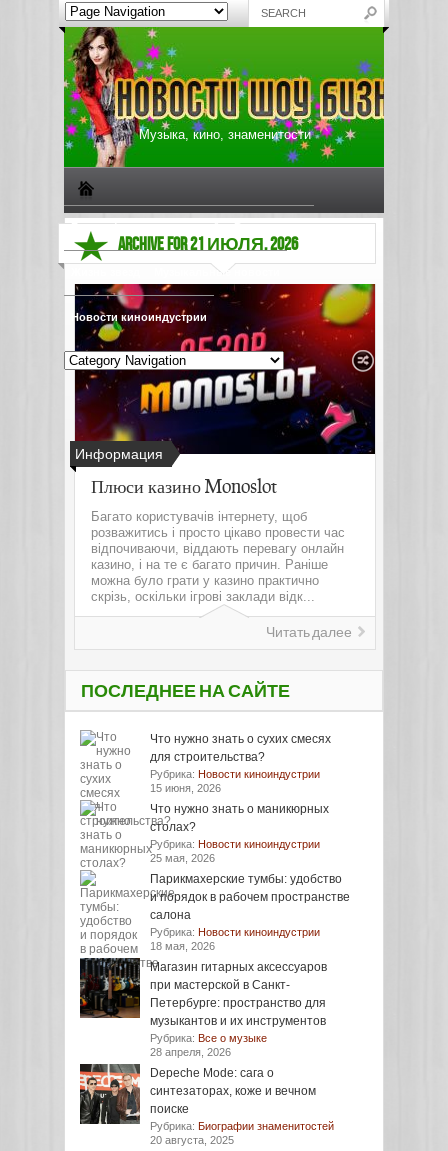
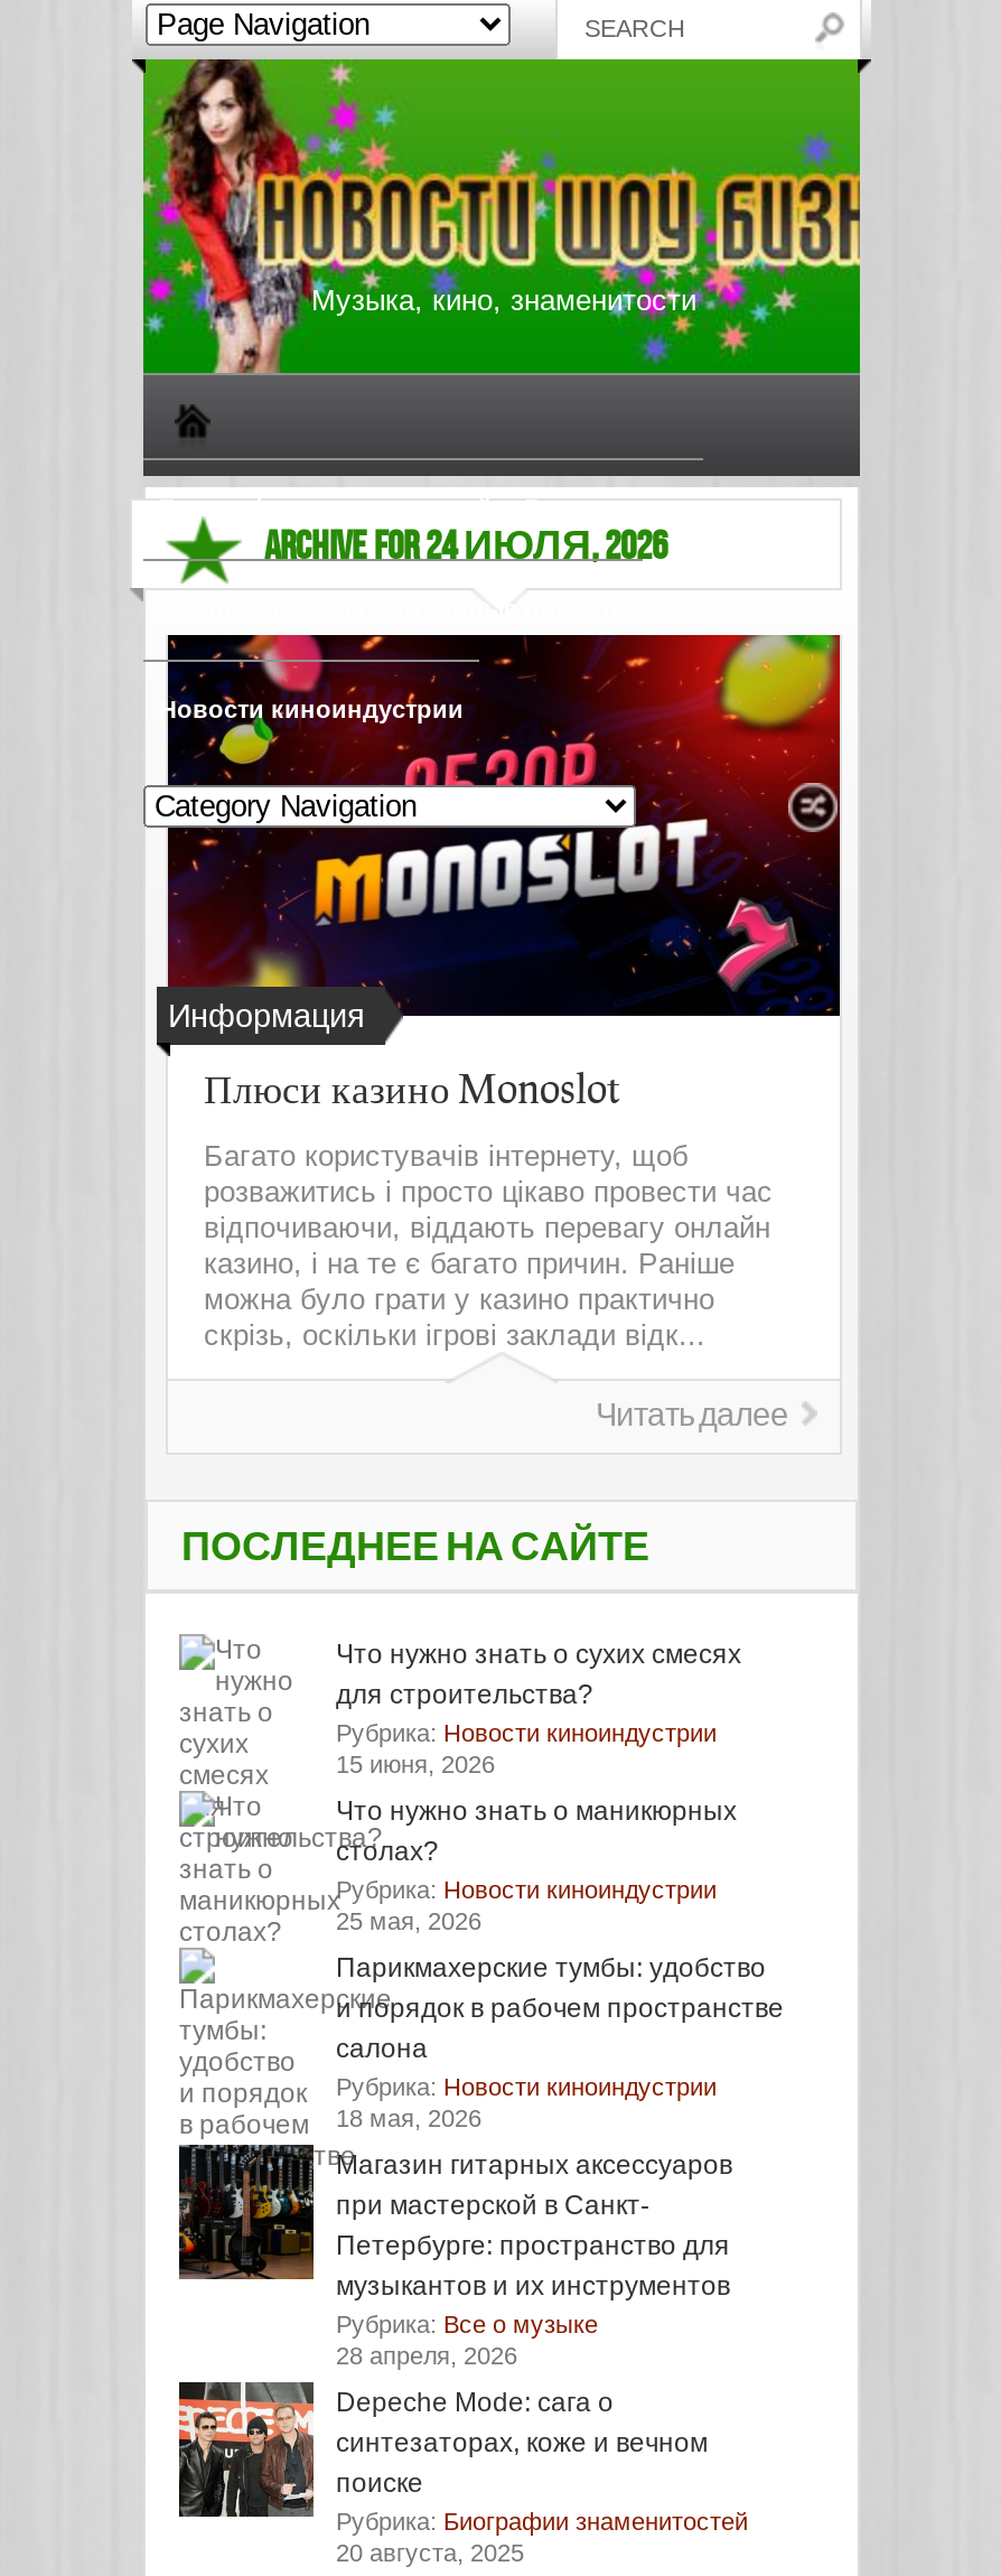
[118,234,298,255] ARCHIVE FOR 21 ИЮЛЯ, 2026 -> [264,523,667,570] ARCHIVE FOR 24 ИЮЛЯ, 2026

